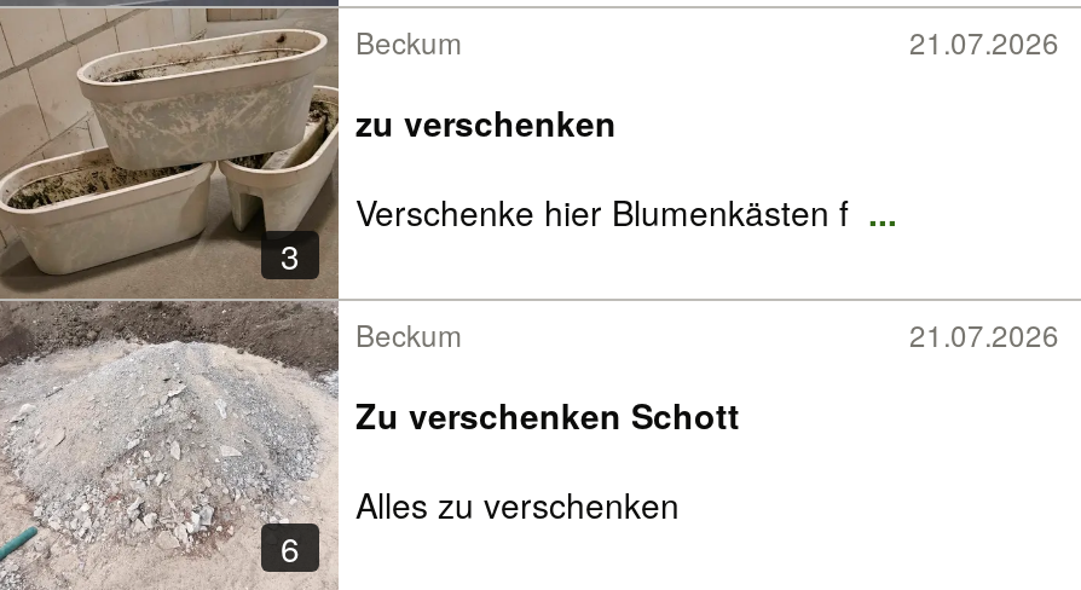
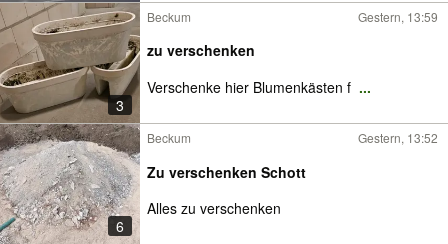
[909,19,1059,60] 21.07.2026 -> [358,8,438,25] Gestern, 13:59
[909,312,1059,353] 21.07.2026 -> [358,129,438,146] Gestern, 13:52

